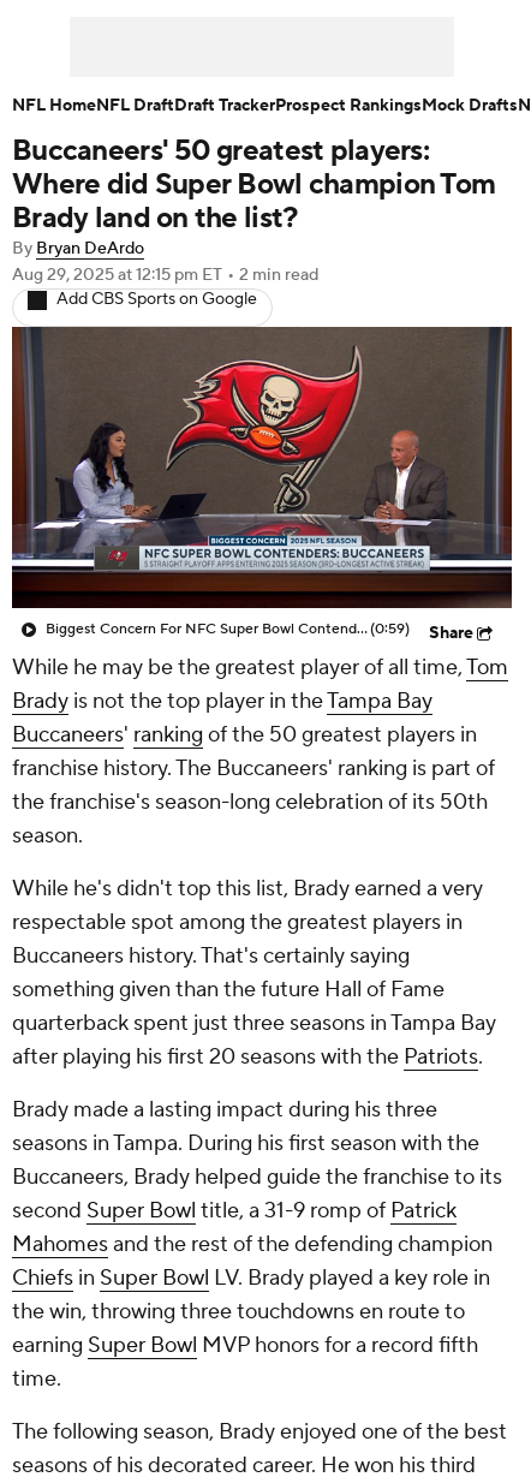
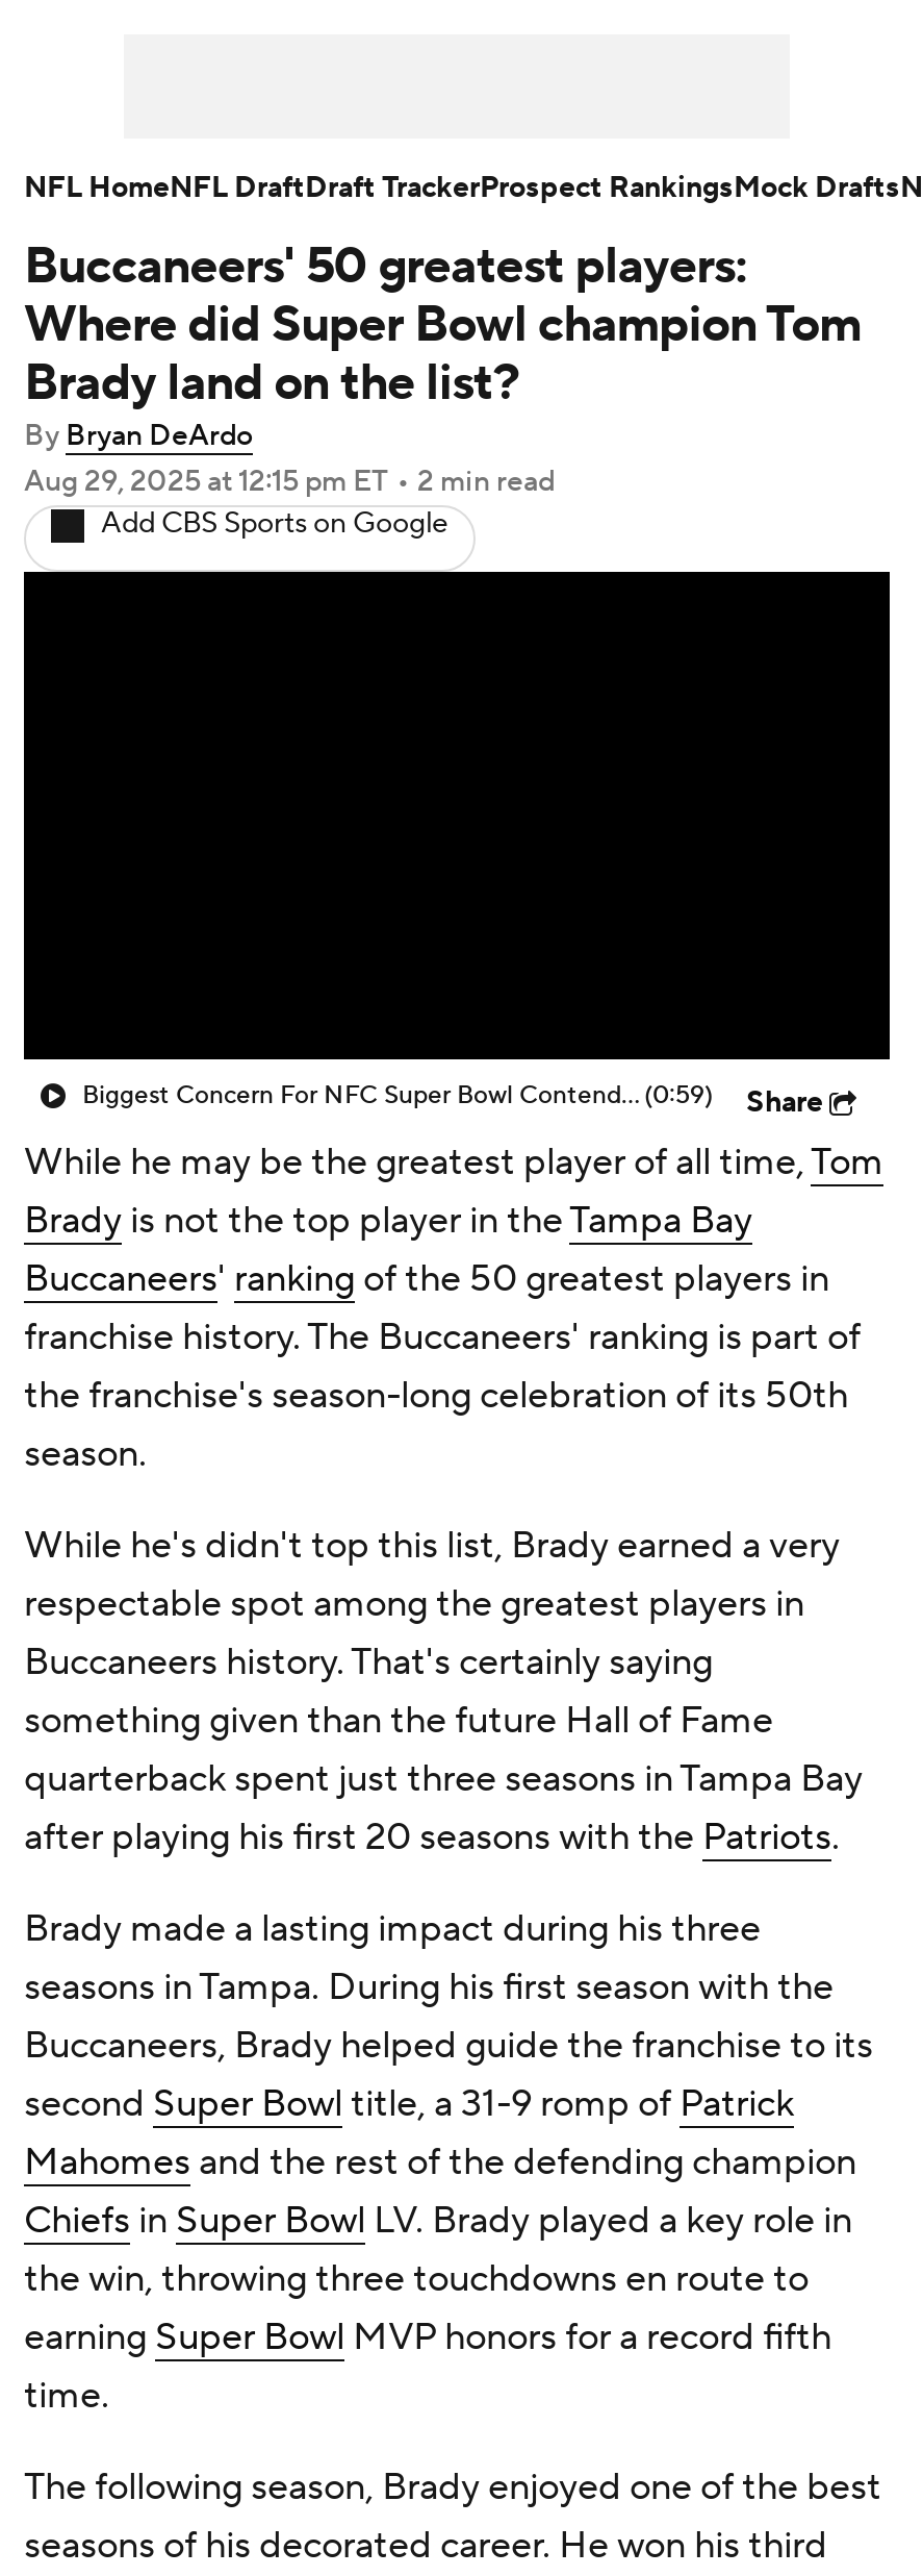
[11,326,513,608] [image] -> none

